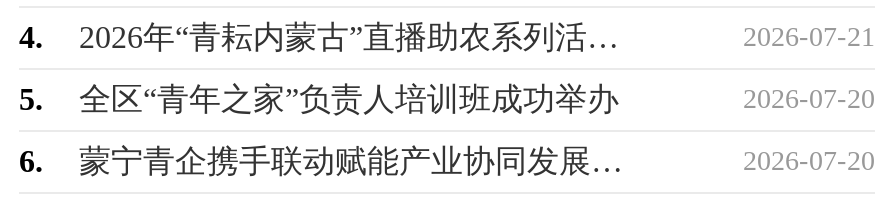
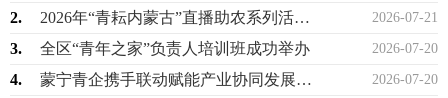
[19,20,43,54] 4. -> [10,9,22,26] 2.
[19,82,619,116] 5. 全区“青年之家”负责人培训班成功举办 -> [10,40,310,57] 3. 全区“青年之家”负责人培训班成功举办
[19,144,43,178] 6. -> [10,71,22,88] 4.

